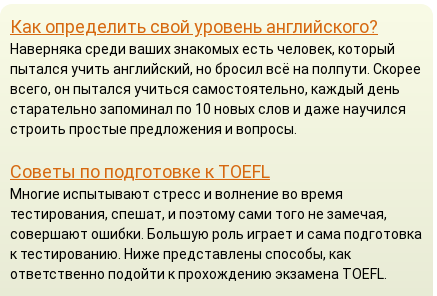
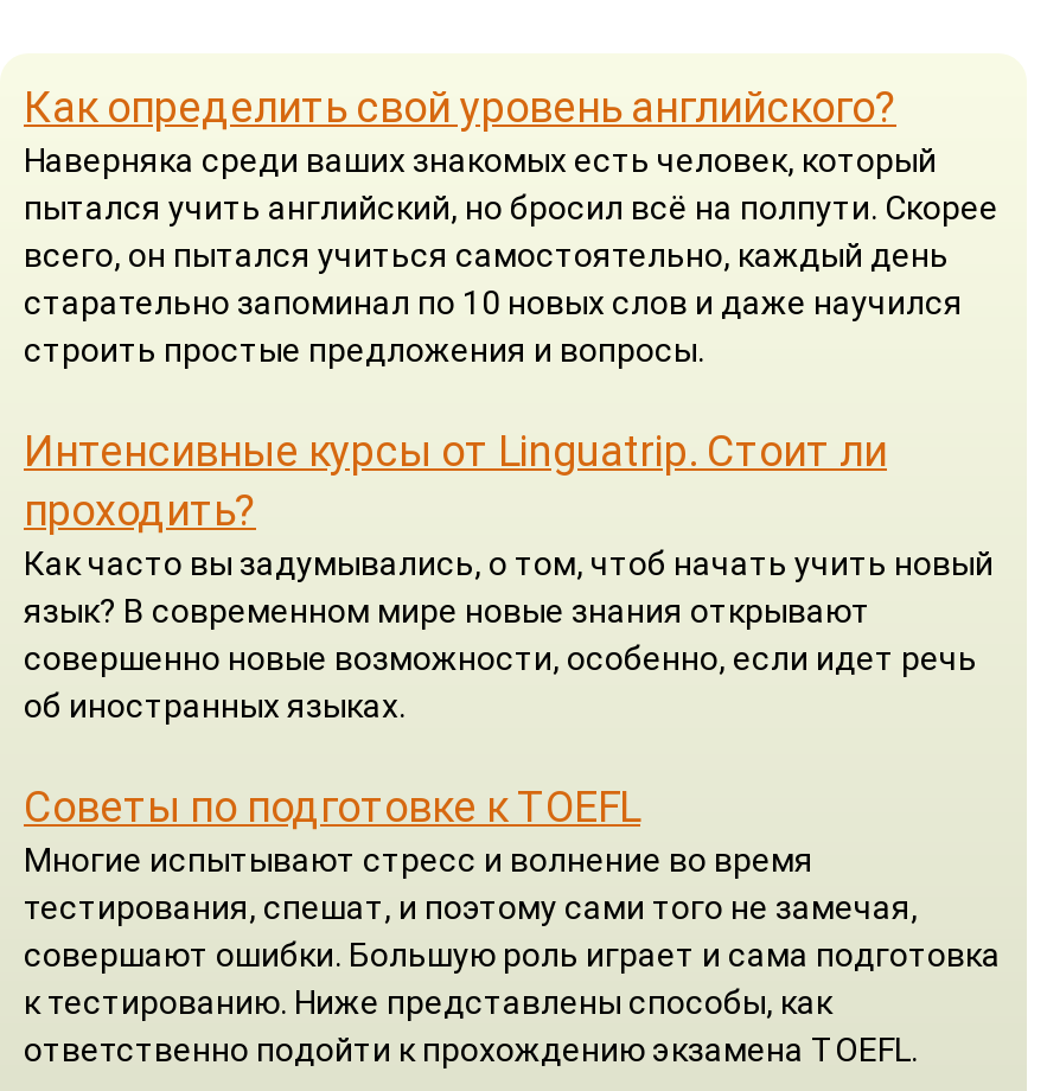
none -> [24,425,994,724] Интенсивные курсы от Linguatrip. Стоит ли | проходить? | Как часто вы задумывались, о том, чтоб начать учить новый | язык? В современном мире новые знания открывают | совершенно новые возможности, особенно, если идет речь | об иностранных языках.

